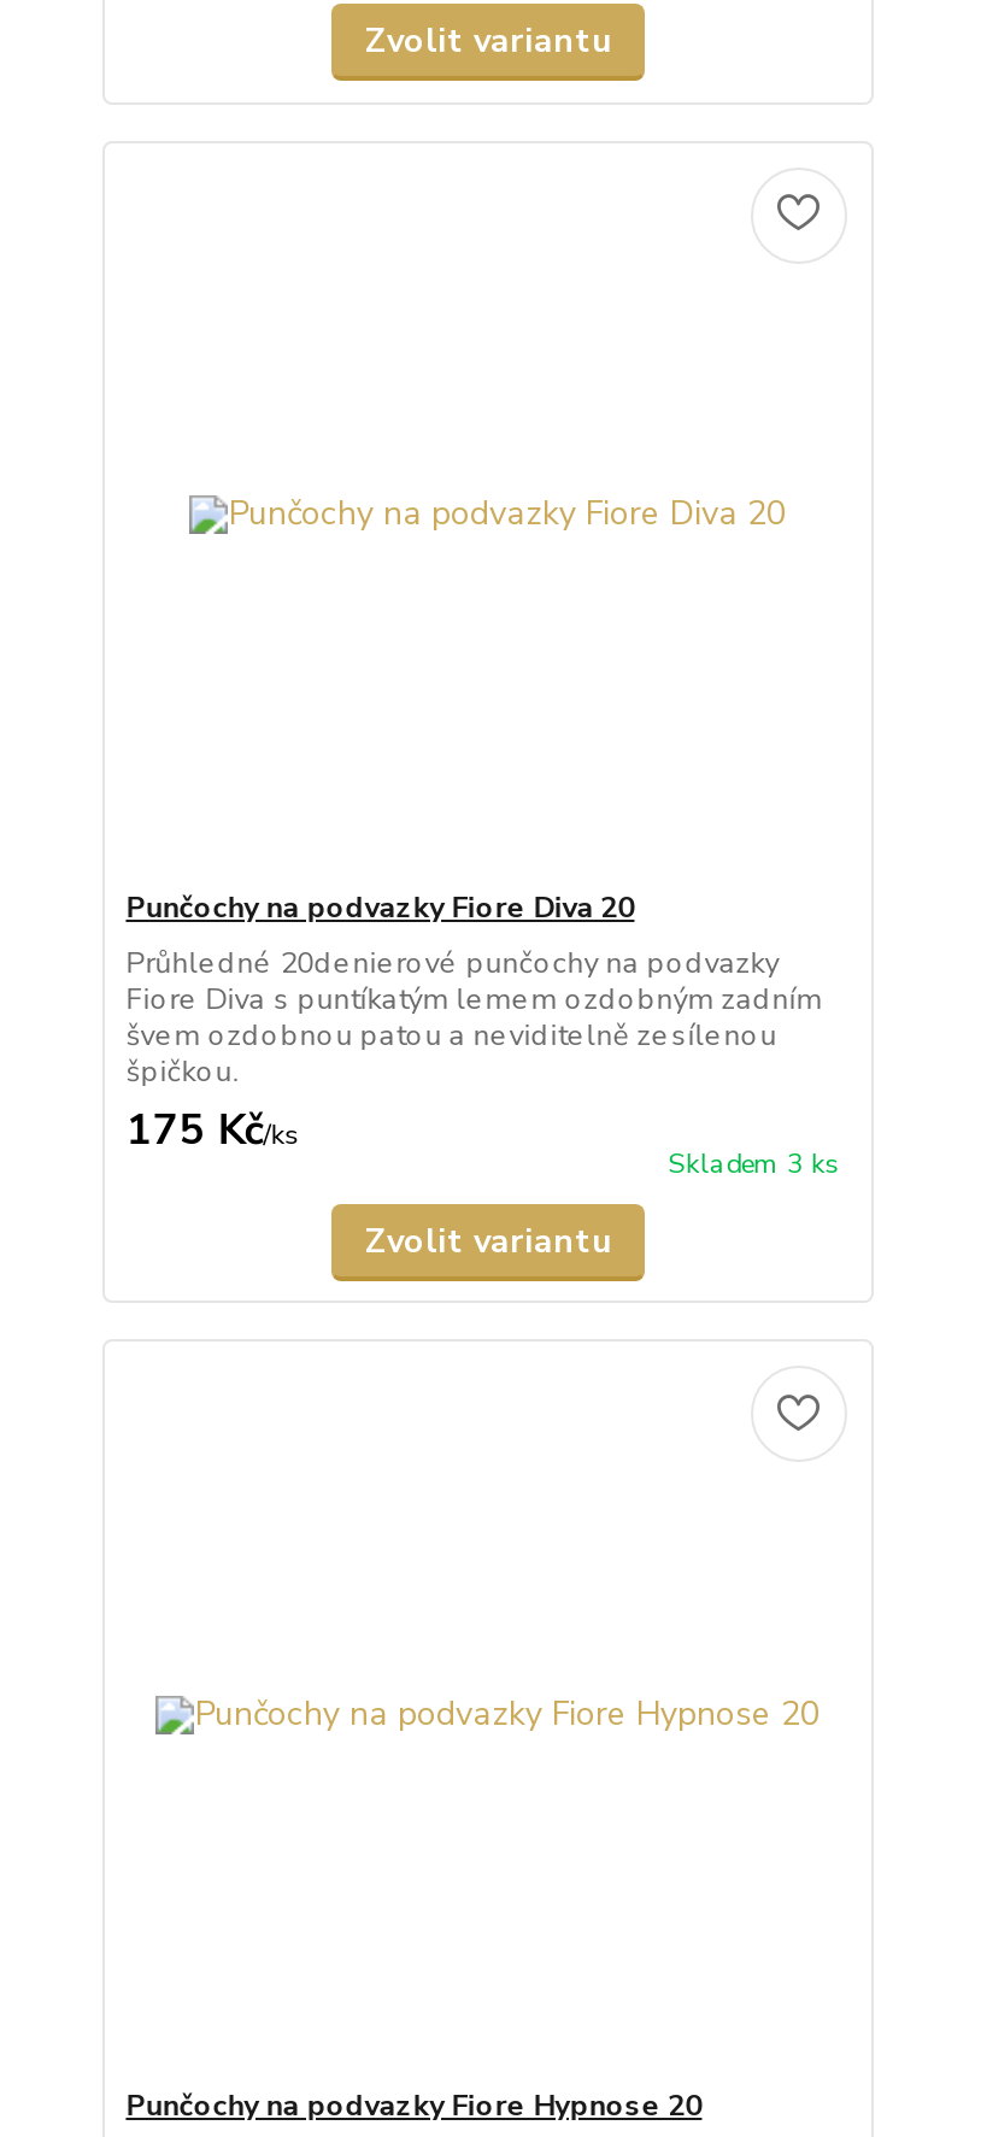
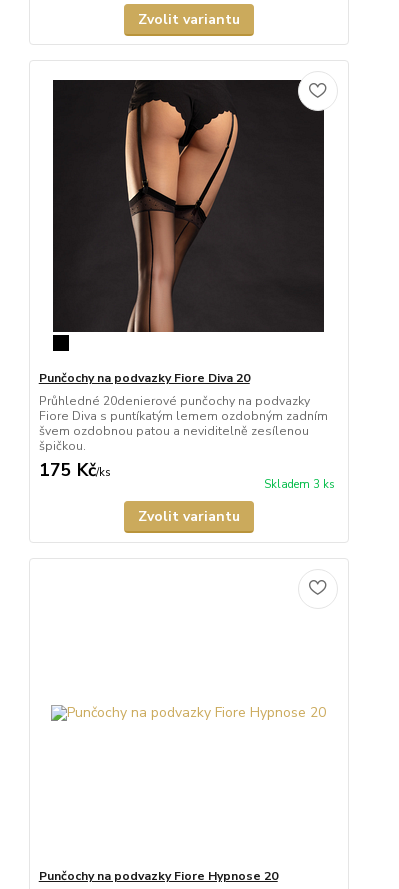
none -> [52,79,325,352] [image]

